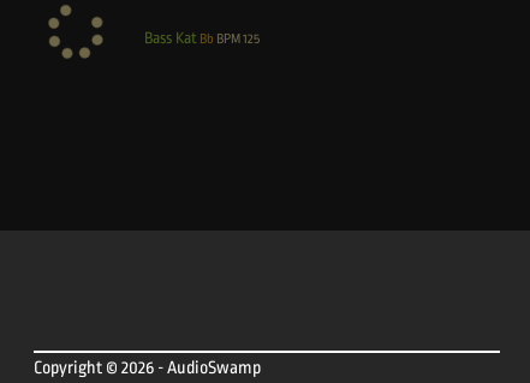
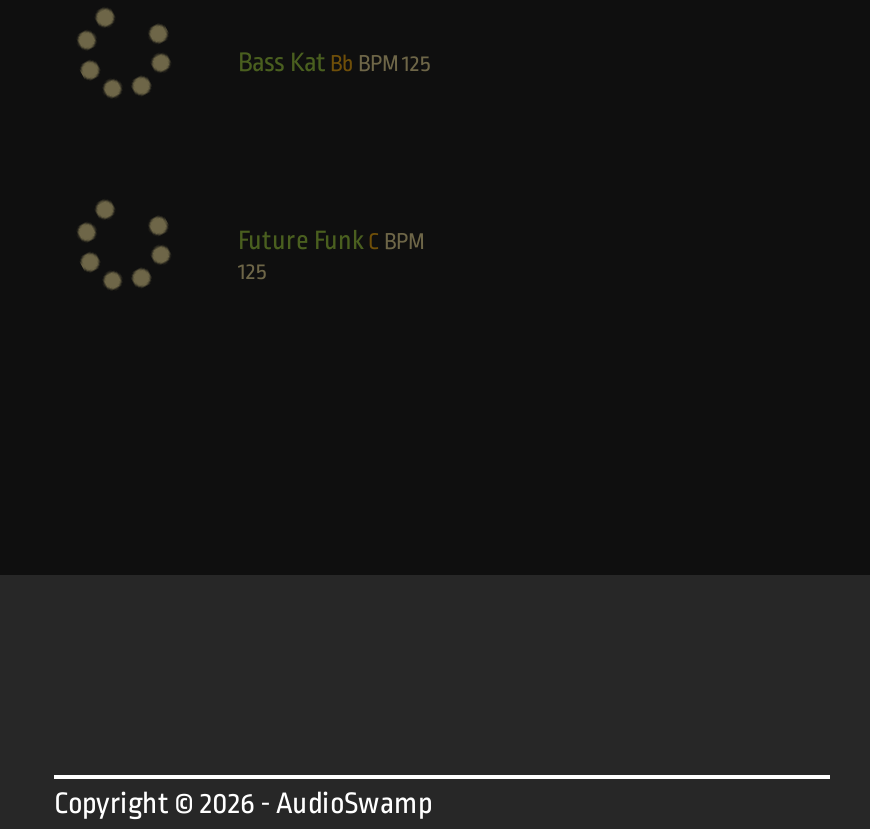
none -> [238,225,424,285] Future Funk C BPM | 125

